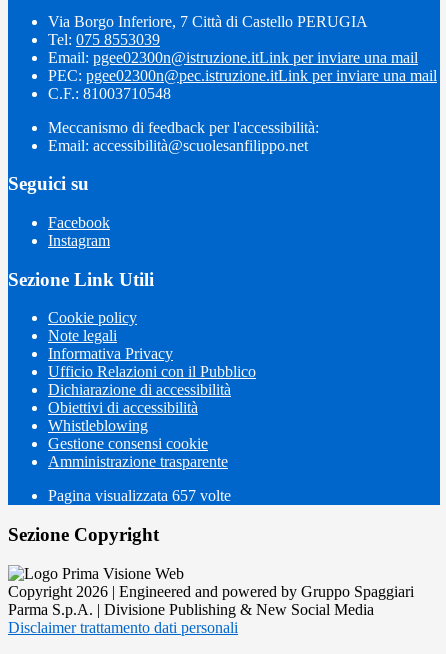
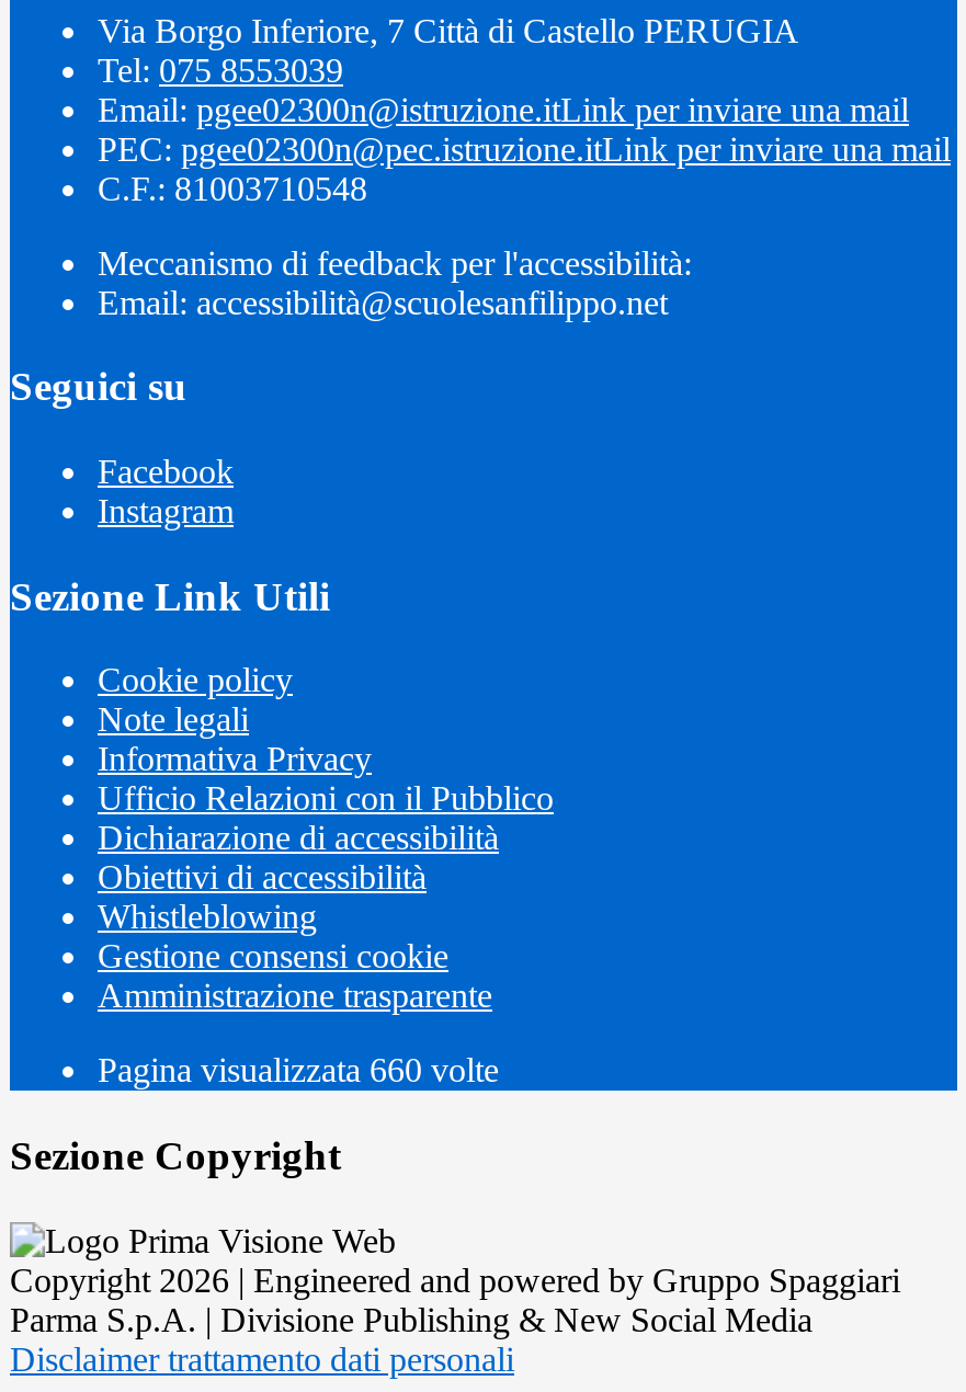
[48,487,231,504] Pagina visualizzata 657 volte -> [98,1052,499,1089] Pagina visualizzata 660 volte

